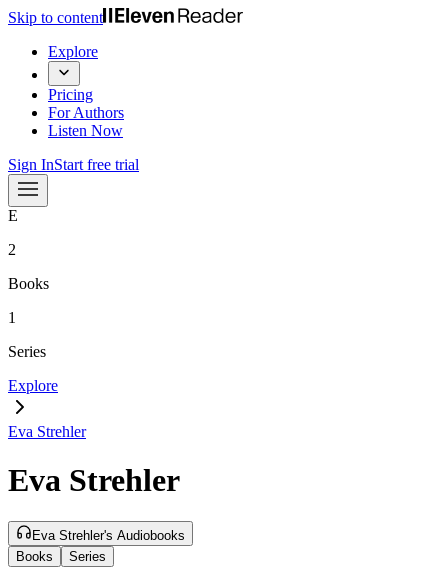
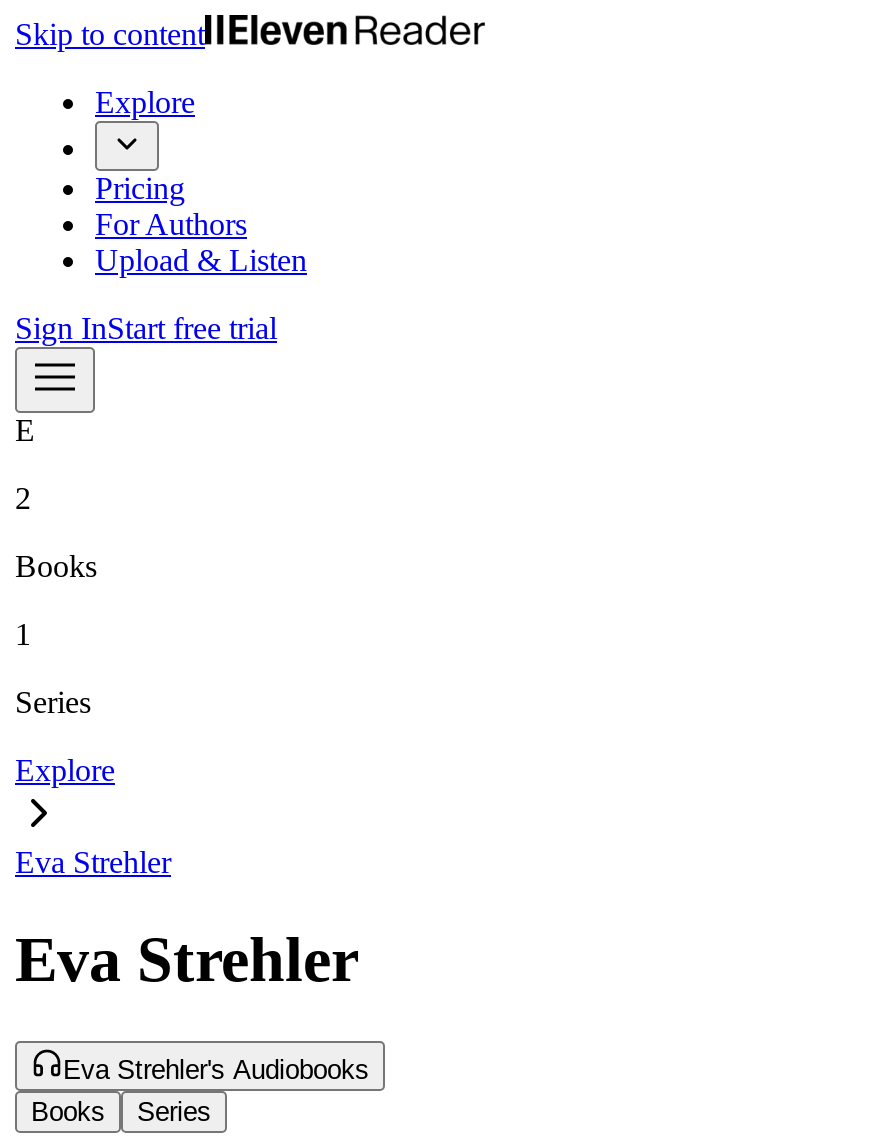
[48,122,123,139] Listen Now -> [95,243,307,277] Upload & Listen

